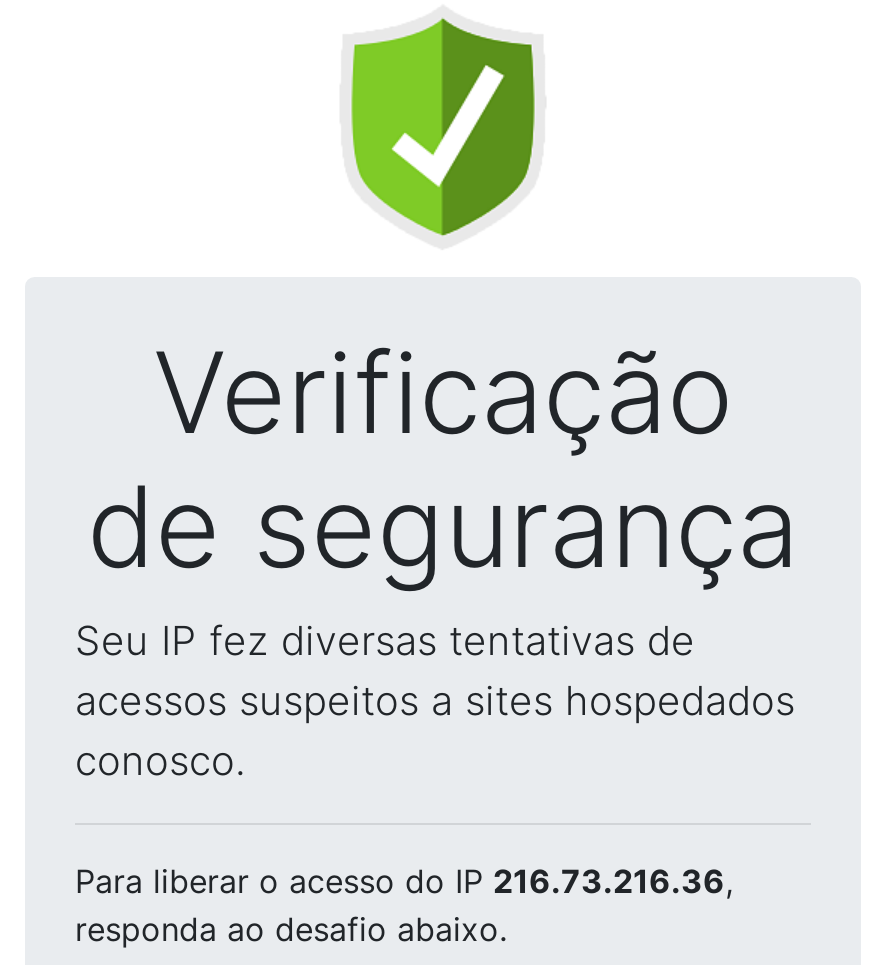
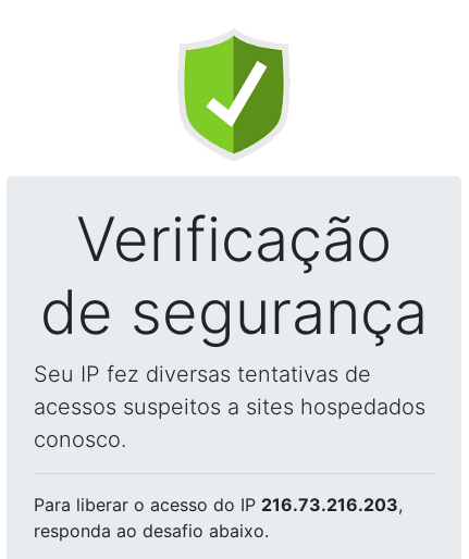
[75,861,733,901] Para liberar o acesso do IP 216.73.216.36, -> [34,494,403,515] Para liberar o acesso do IP 216.73.216.203,

